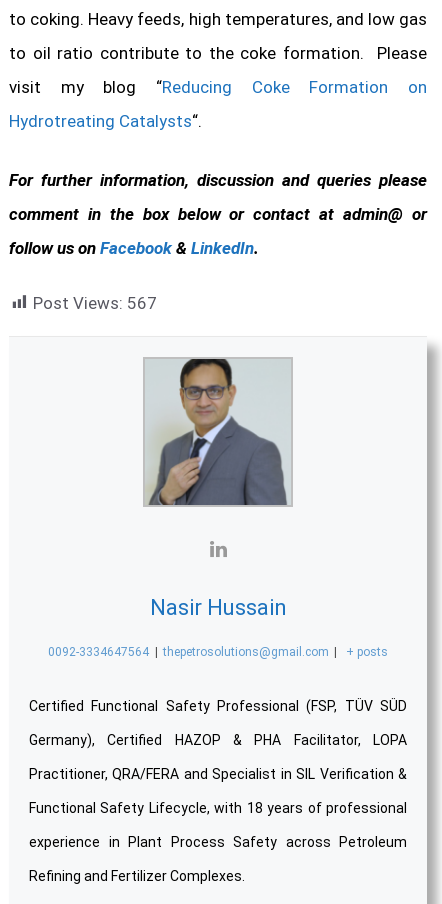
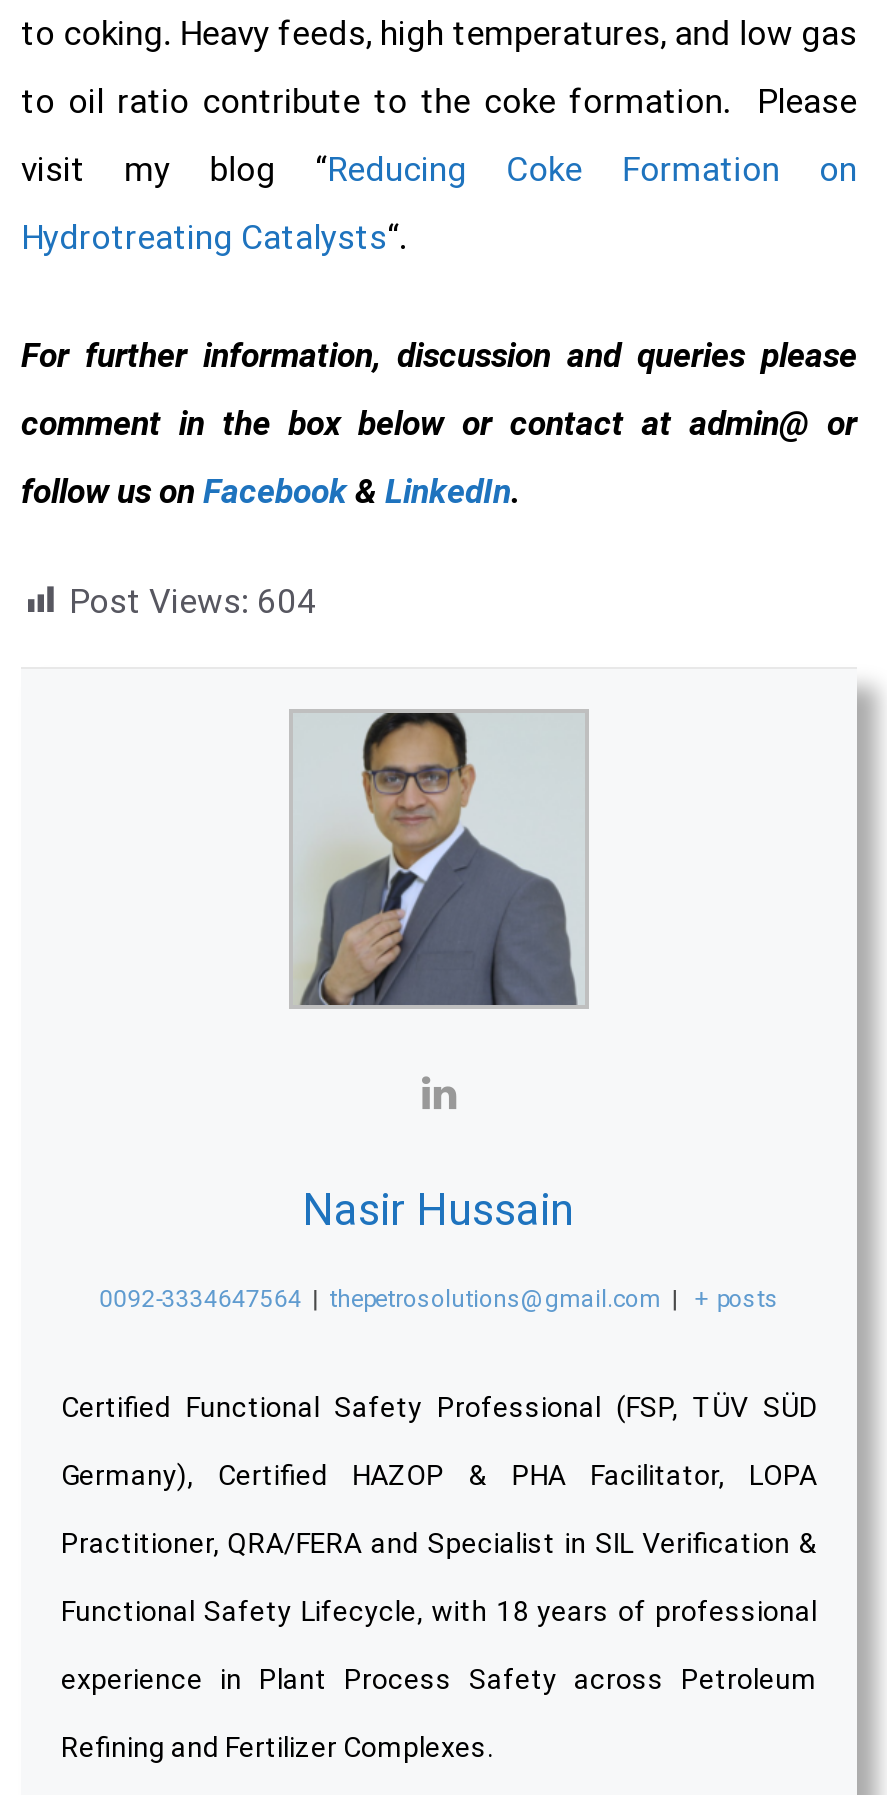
[33,293,157,313] Post Views: 567 -> [69,581,317,621] Post Views: 604

